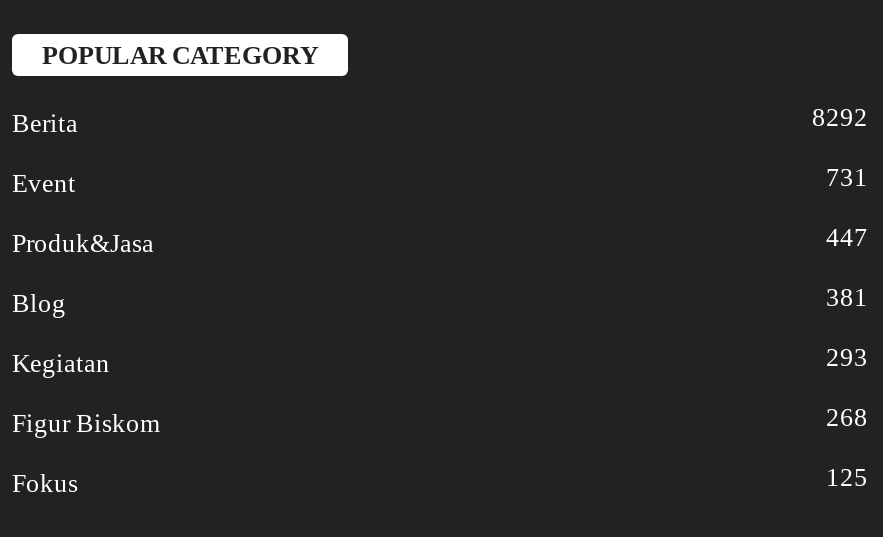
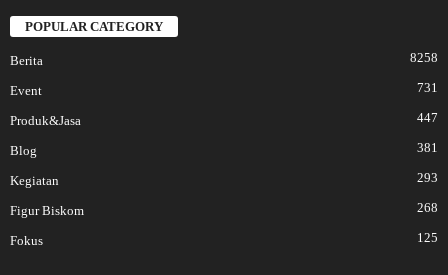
[812,102,868,132] 8292 -> [410,50,438,65] 8258

